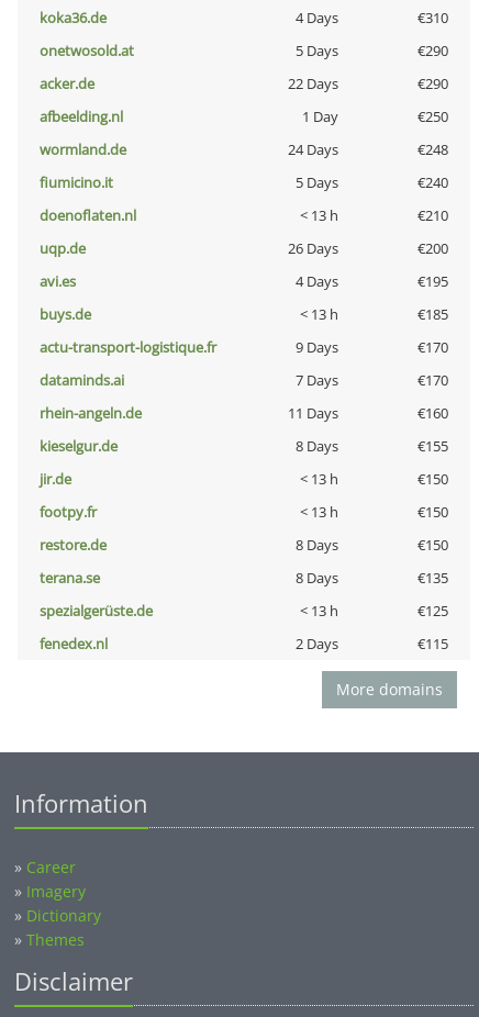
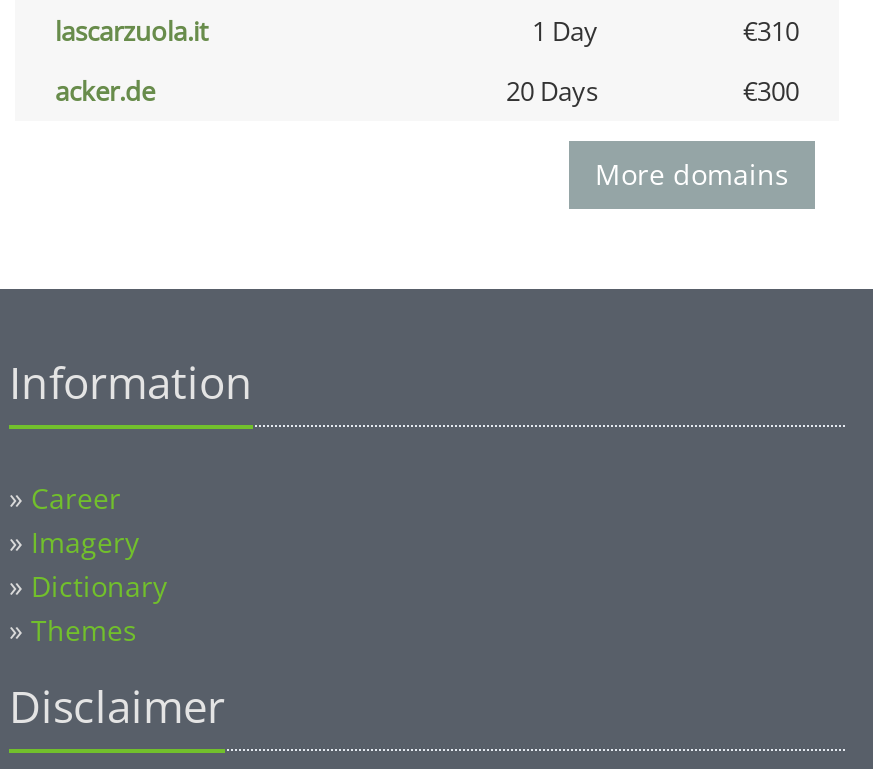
[40,8,338,27] koka36.de | 4 Days -> [55,13,598,49] lascarzuola.it | 1 Day
[40,41,448,60] onetwosold.at | 5 Days | €290 -> none
[40,74,448,653] 22 Days | €290 | afbeelding.nl | 1 Day | €250 | wormland.de | 24 Days | €248 | fiumicino.it | 5 Days | €240 | doenoflaten.nl | < 13 h | €210 | uqp.de | 26 Days | €200 | avi.es | 4 Days | €195 | buys.de | < 13 h | €185 | actu-transport-logistique.fr | 9 Days | €170 | dataminds.ai | 7 Days | €170 | rhein-angeln.de | 11 Days | €160 | kieselgur.de | 8 Days | €155 | jir.de | < 13 h | €150 | footpy.fr | < 13 h | €150 | restore.de | 8 Days | €150 | terana.se | 8 Days | €135 | spezialgerüste.de | < 13 h | €125 | fenedex.nl | 2 Days | €115 -> [506,73,799,109] 20 Days | €300

